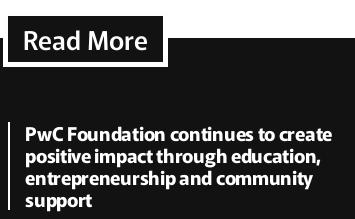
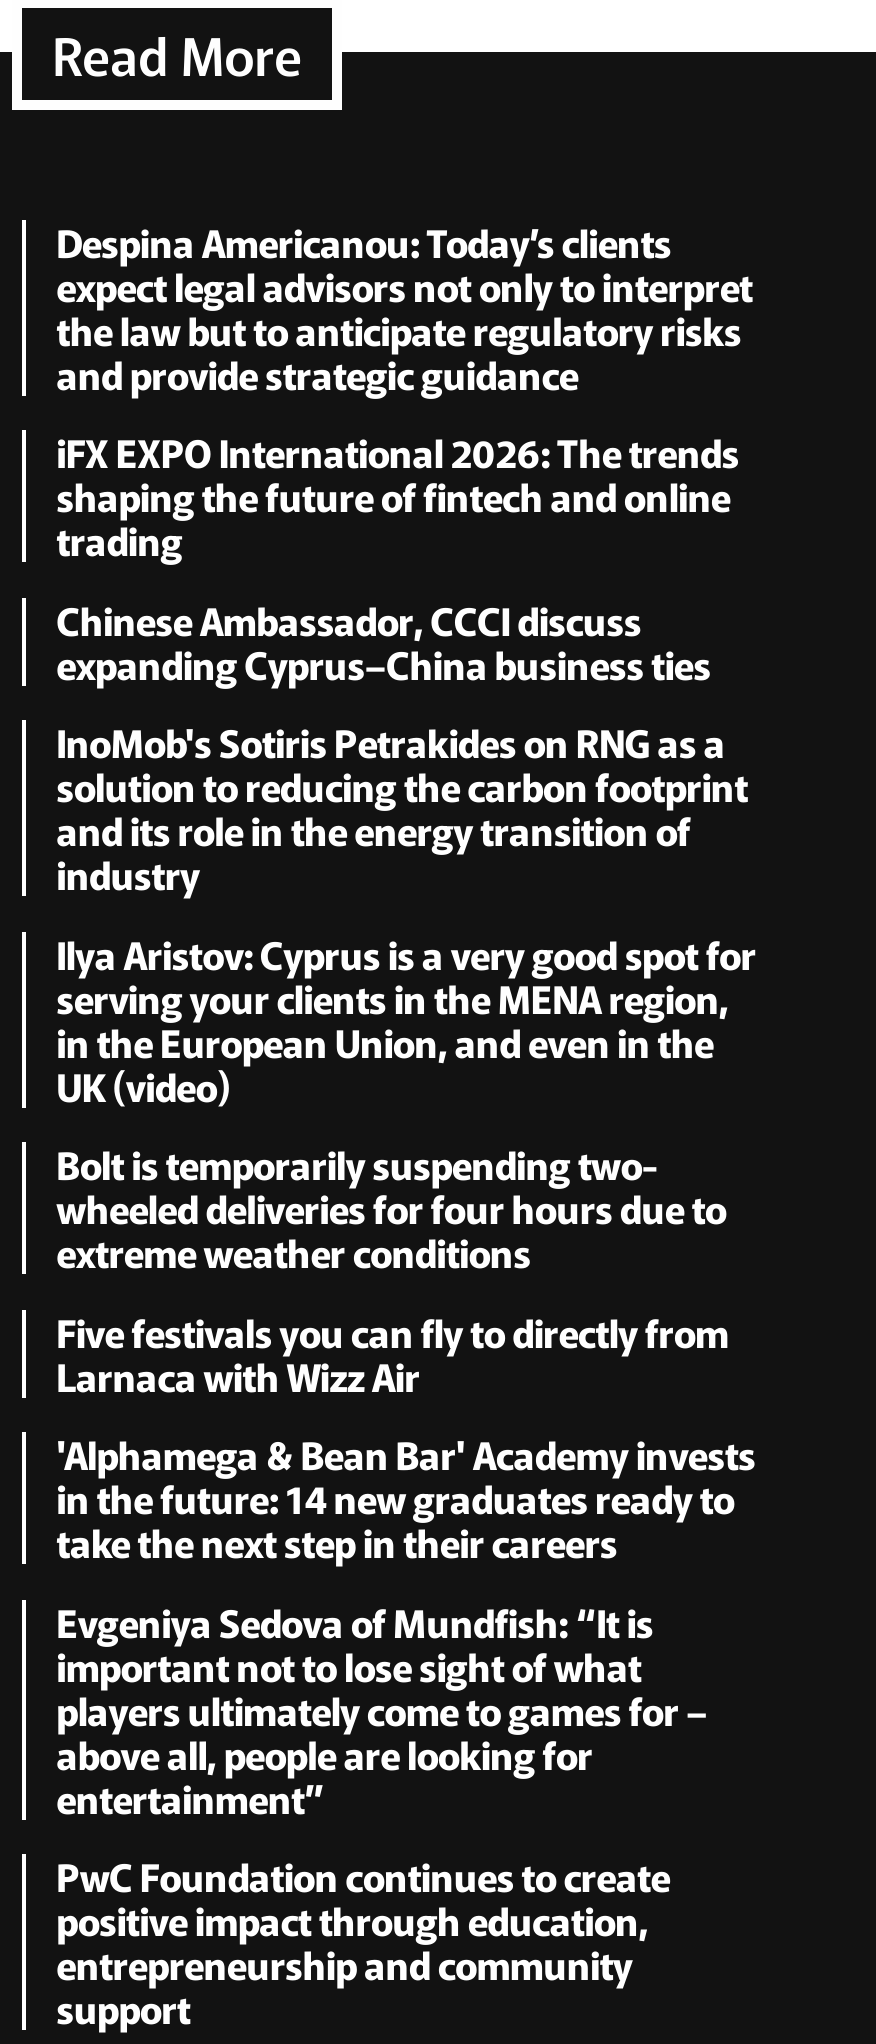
none -> [56,214,756,1824] Despina Americanou: Today’s clients | expect legal advisors not only to interpret | the law but to anticipate regulatory risks | and provide strategic guidance | iFX EXPO International 2026: The trends | shaping the future of fintech and online | trading | Chinese Ambassador, CCCI discuss | expanding Cyprus–China business ties | InoMob's Sotiris Petrakides on RNG as a | solution to reducing the carbon footprint | and its role in the energy transition of | industry | Ilya Aristov: Cyprus is a very good spot for | serving your clients in the MENA region, | in the European Union, and even in the | UK (video) | Bolt is temporarily suspending two- | wheeled deliveries for four hours due to | extreme weather conditions | Five festivals you can fly to directly from | Larnaca with Wizz Air | 'Alphamega & Bean Bar' Academy invests | in the future: 14 new graduates ready to | take the next step in their careers | Evgeniya Sedova of Mundfish: “It is | important not to lose sight of what | players ultimately come to games for – | above all, people are looking for | entertainment”

